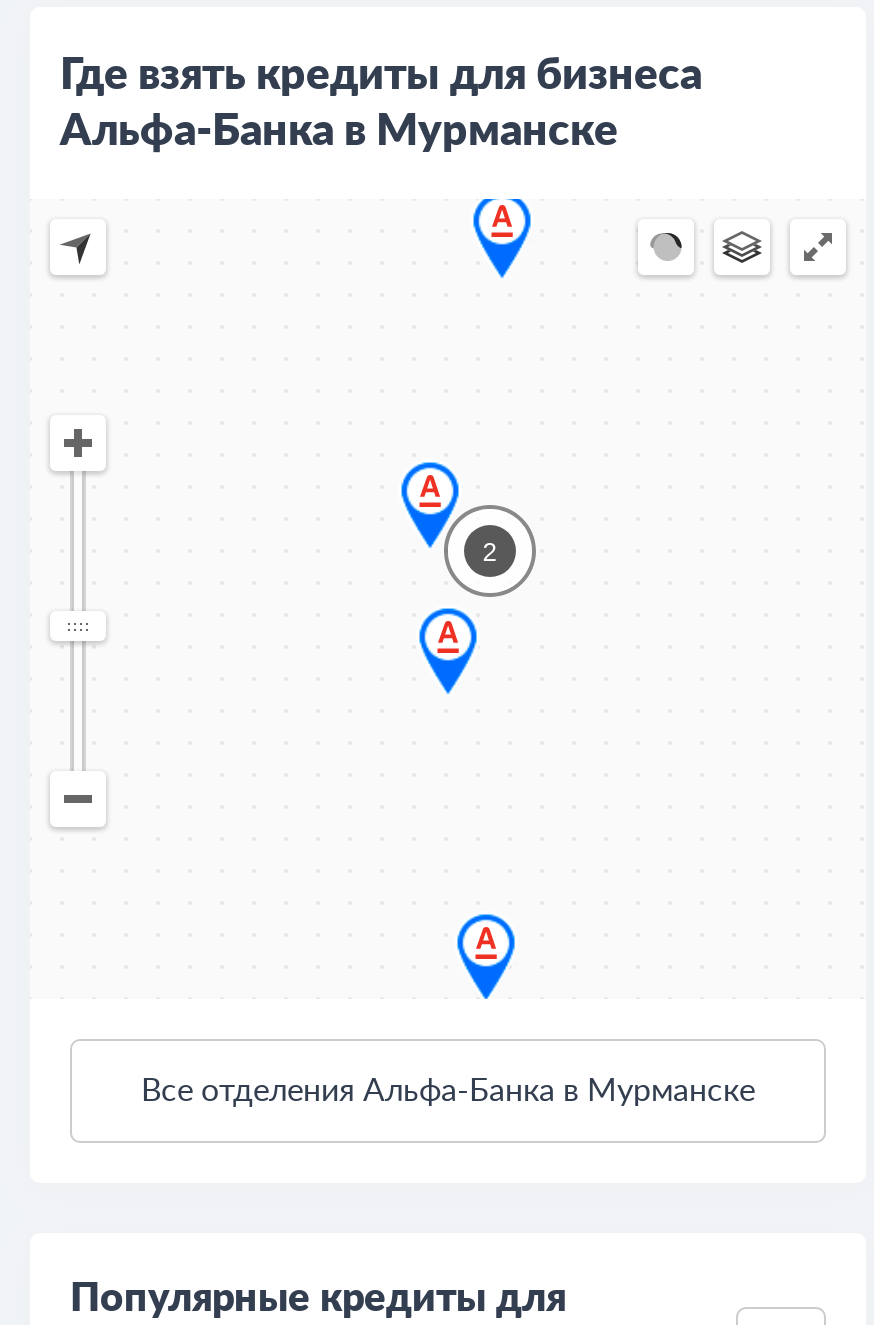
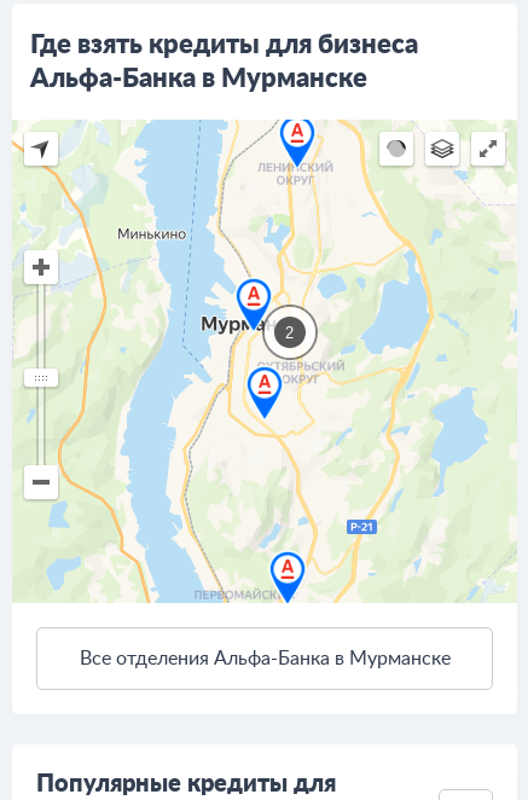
none -> [11,118,517,604] [image]

